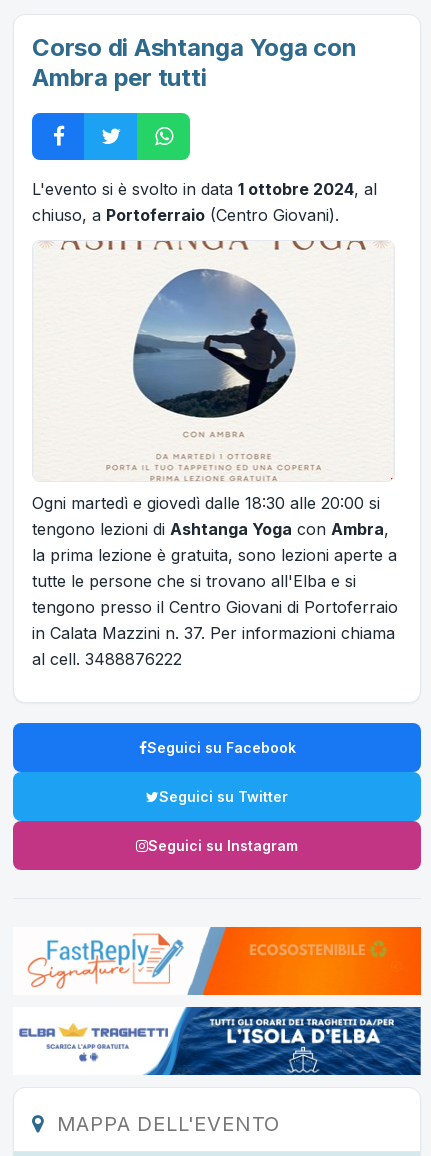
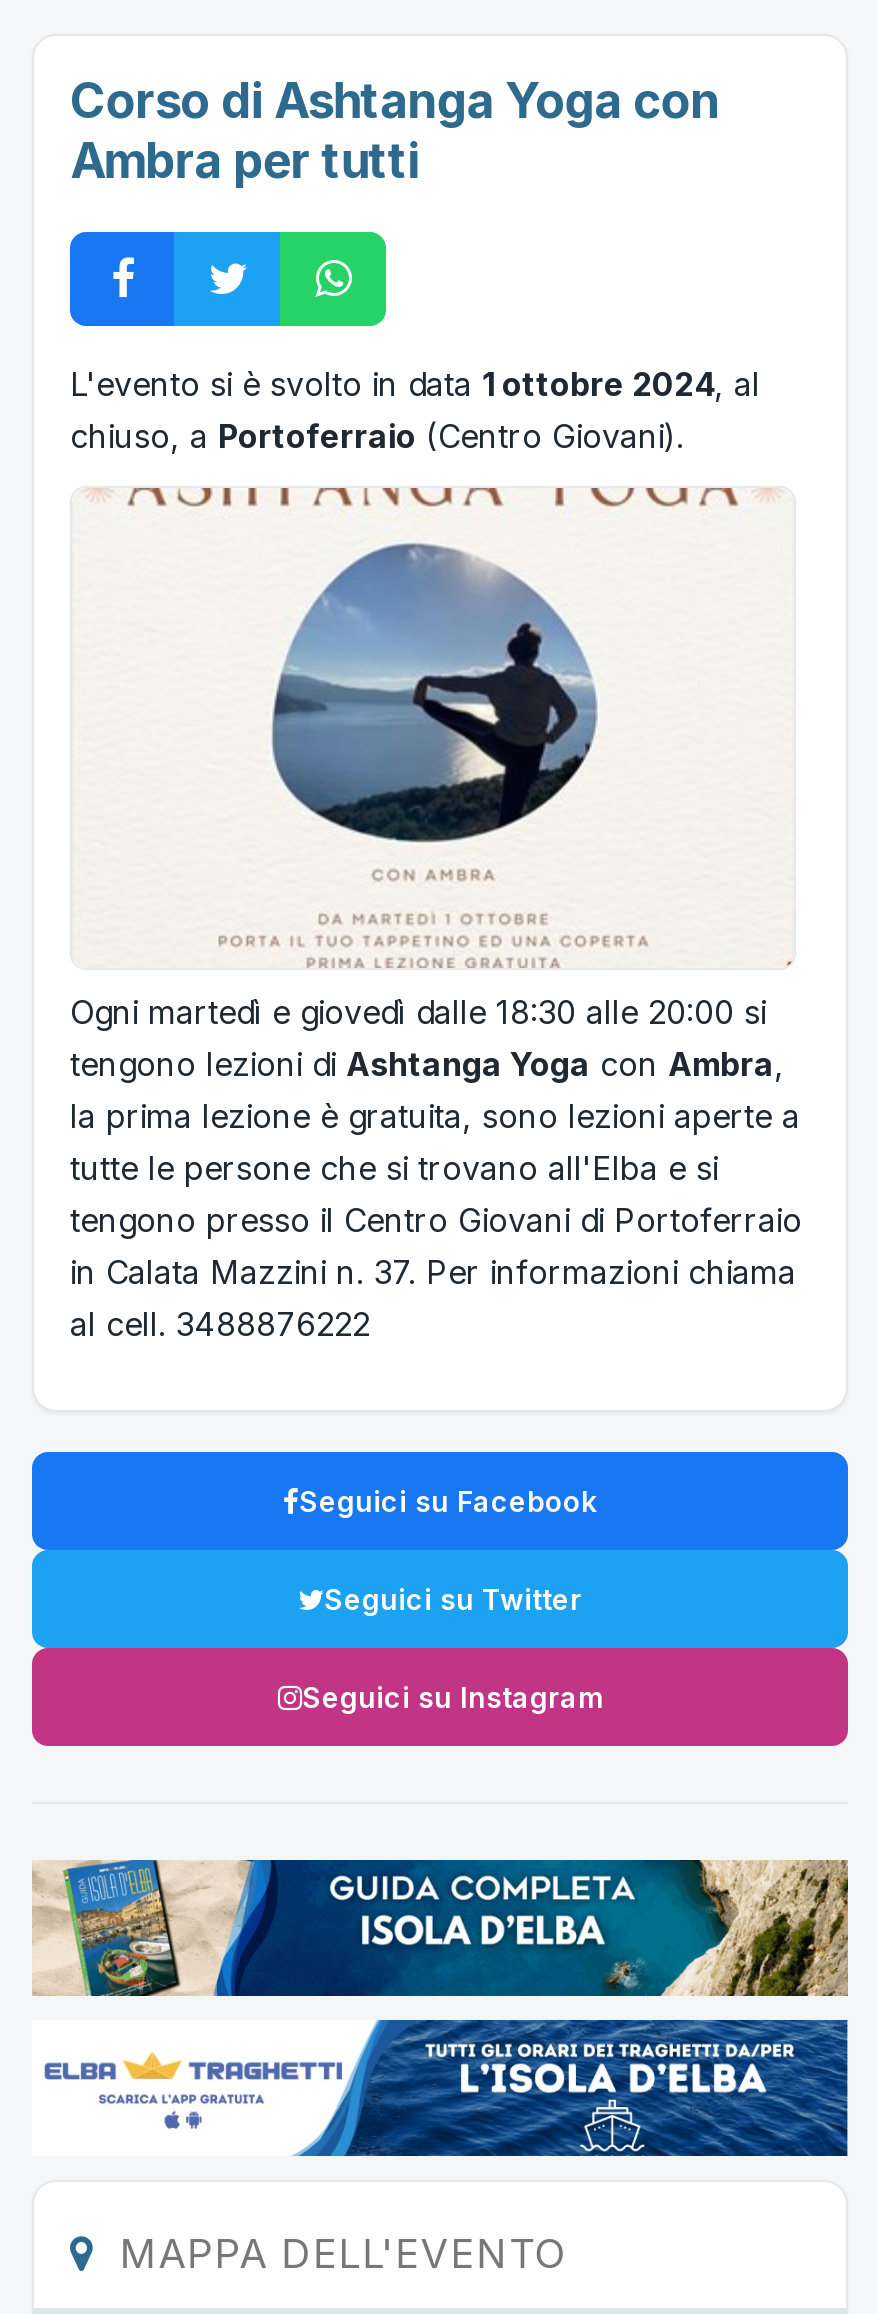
[13,926,422,996] [image] -> [32,1858,850,1998] [image]

